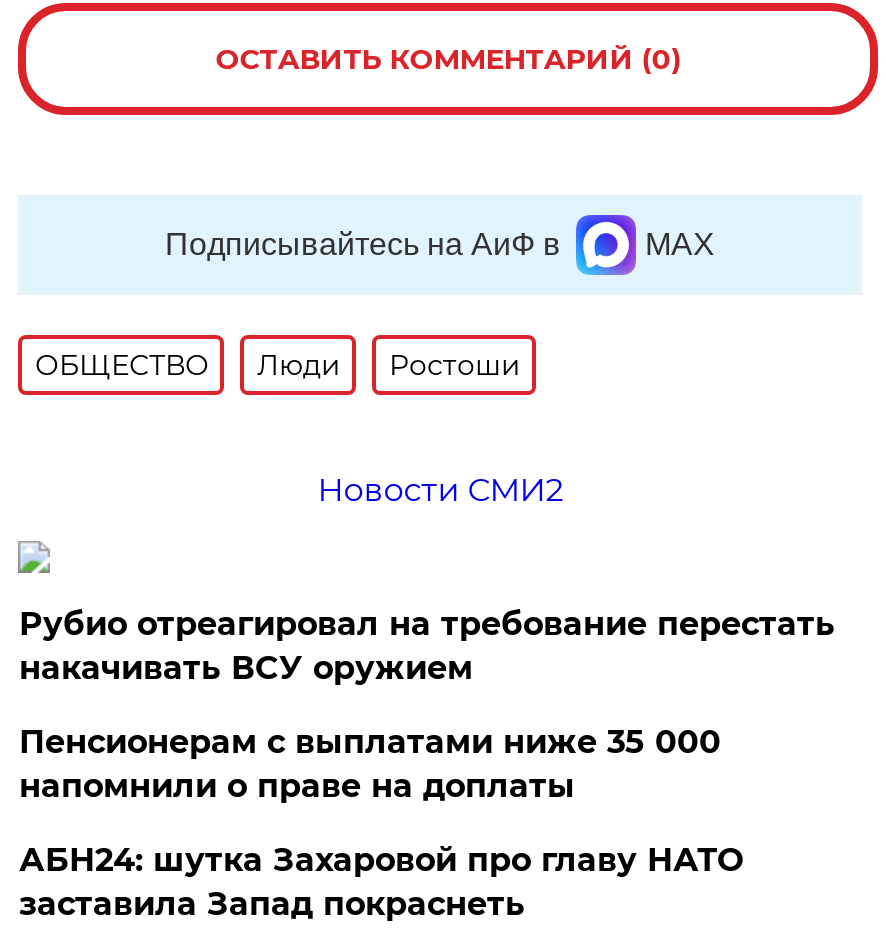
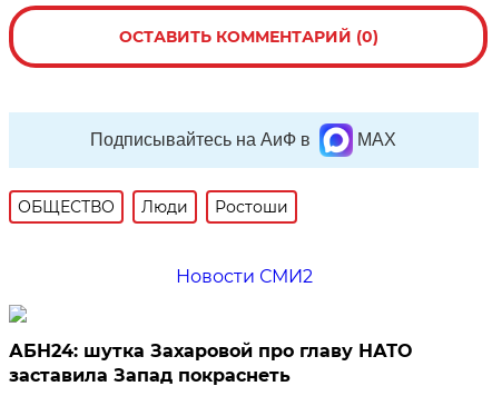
[19,605,835,805] Рубио отреагировал на требование перестать | накачивать ВСУ оружием | Пенсионерам с выплатами ниже 35 000 | напомнили о праве на доплаты -> none

